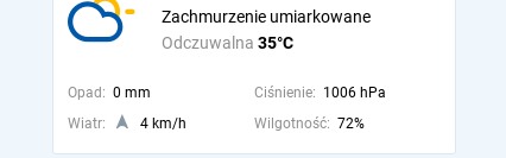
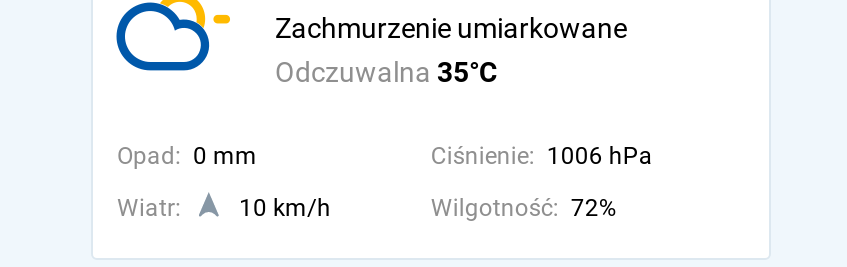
[140,115,186,132] 4 km/h -> [239,194,331,222] 10 km/h

